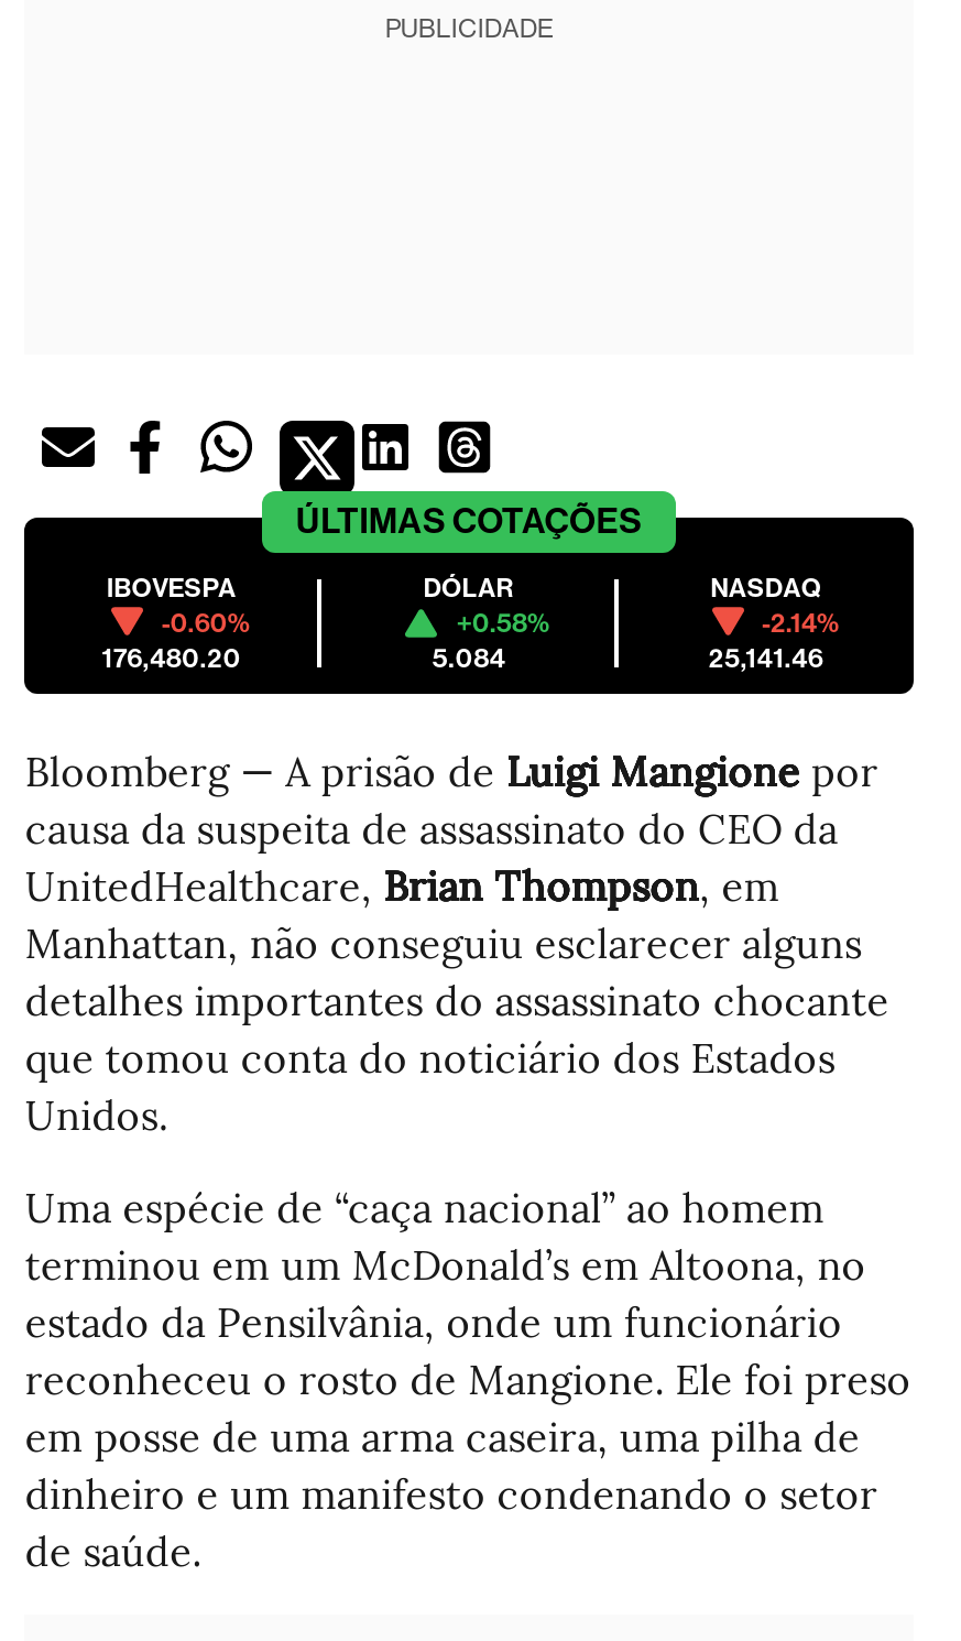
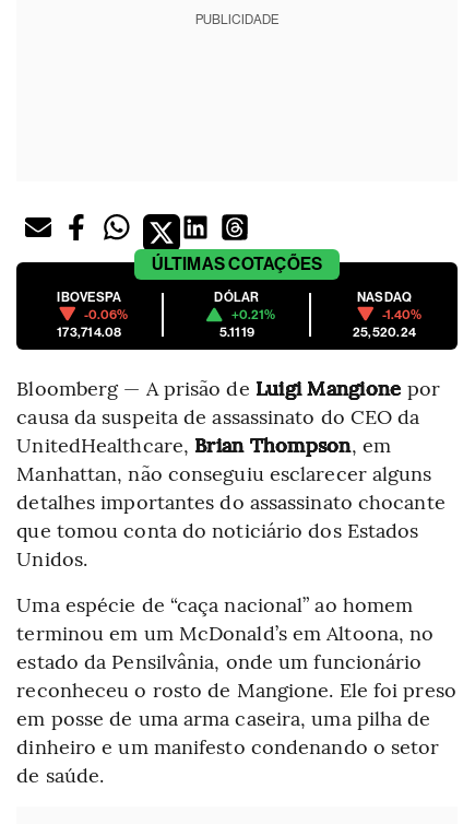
[162,607,250,638] -0.60% -> [85,307,128,322] -0.06%
[457,607,549,638] +0.58% -> [232,307,276,322] +0.21%
[762,607,839,638] -2.14% -> [382,307,421,322] -1.40%
[102,642,241,673] 176,480.20 -> [57,324,122,339] 173,714.08
[432,642,505,673] 5.084 -> [219,324,255,339] 5.1119
[709,642,824,673] 25,141.46 -> [353,324,416,339] 25,520.24

